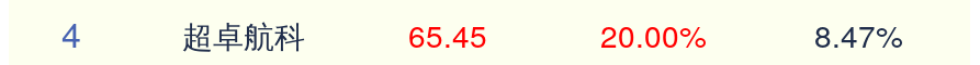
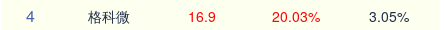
[182,13,902,56] 超卓航科 | 65.45 | 20.00% | 8.47% -> [88,6,409,26] 格科微 | 16.9 | 20.03% | 3.05%

